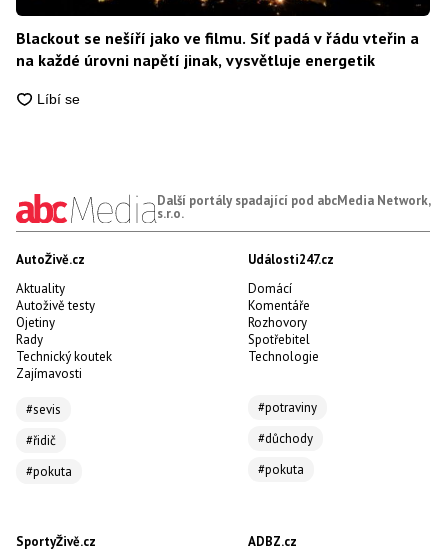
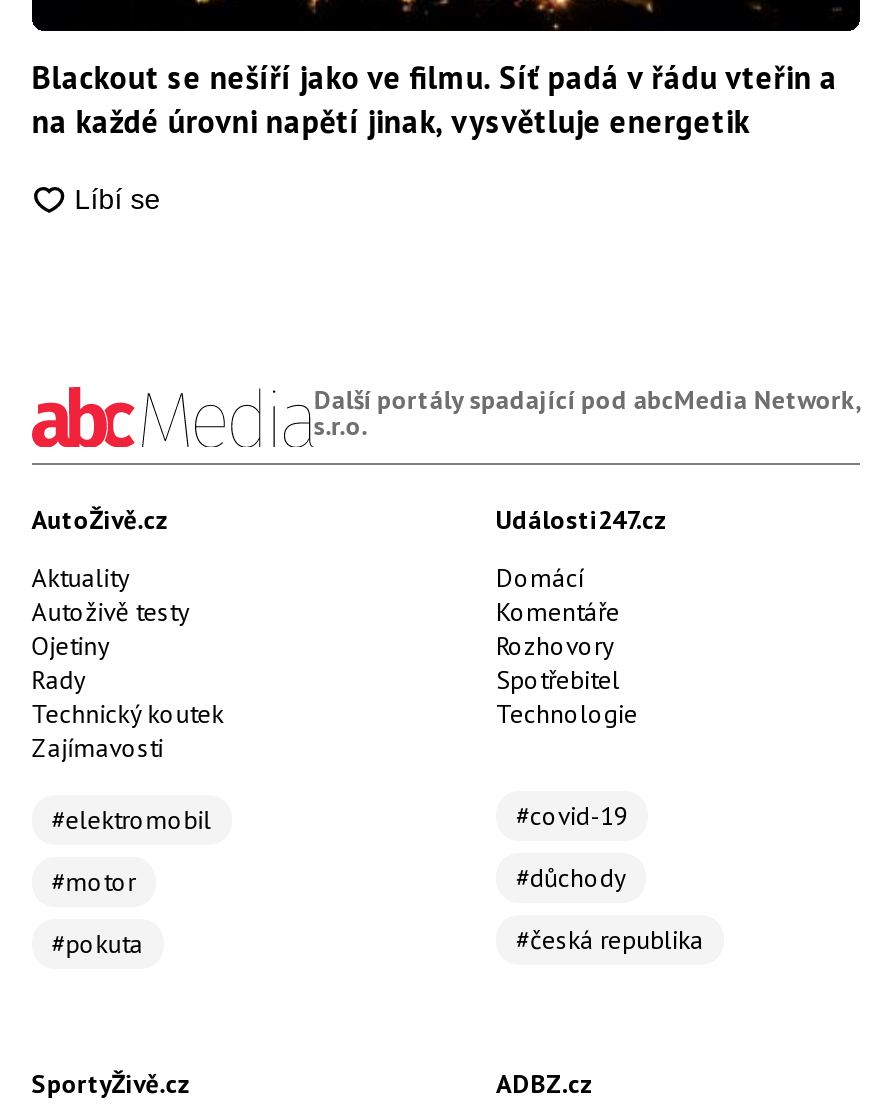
[26,401,61,418] #sevis -> [52,802,212,836] #elektromobil
[258,399,317,416] #potraviny -> [516,798,628,832] #covid-19
[26,432,56,449] #řidič -> [52,864,136,898] #motor
[258,461,304,478] #pokuta -> [516,922,704,956] #česká republika

